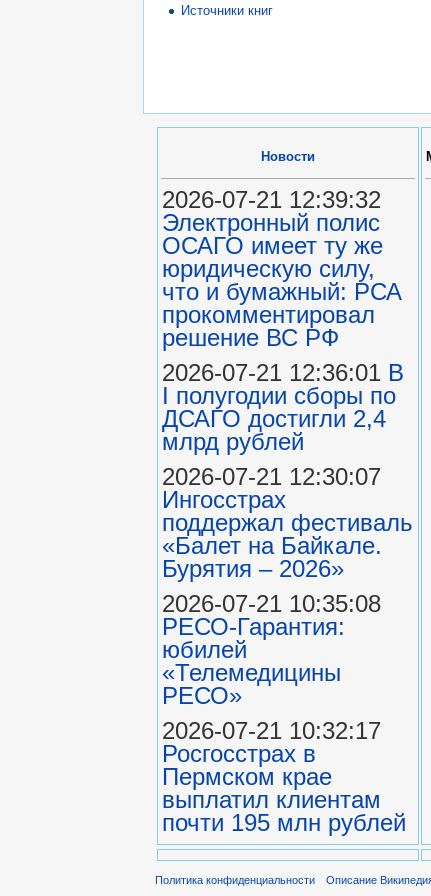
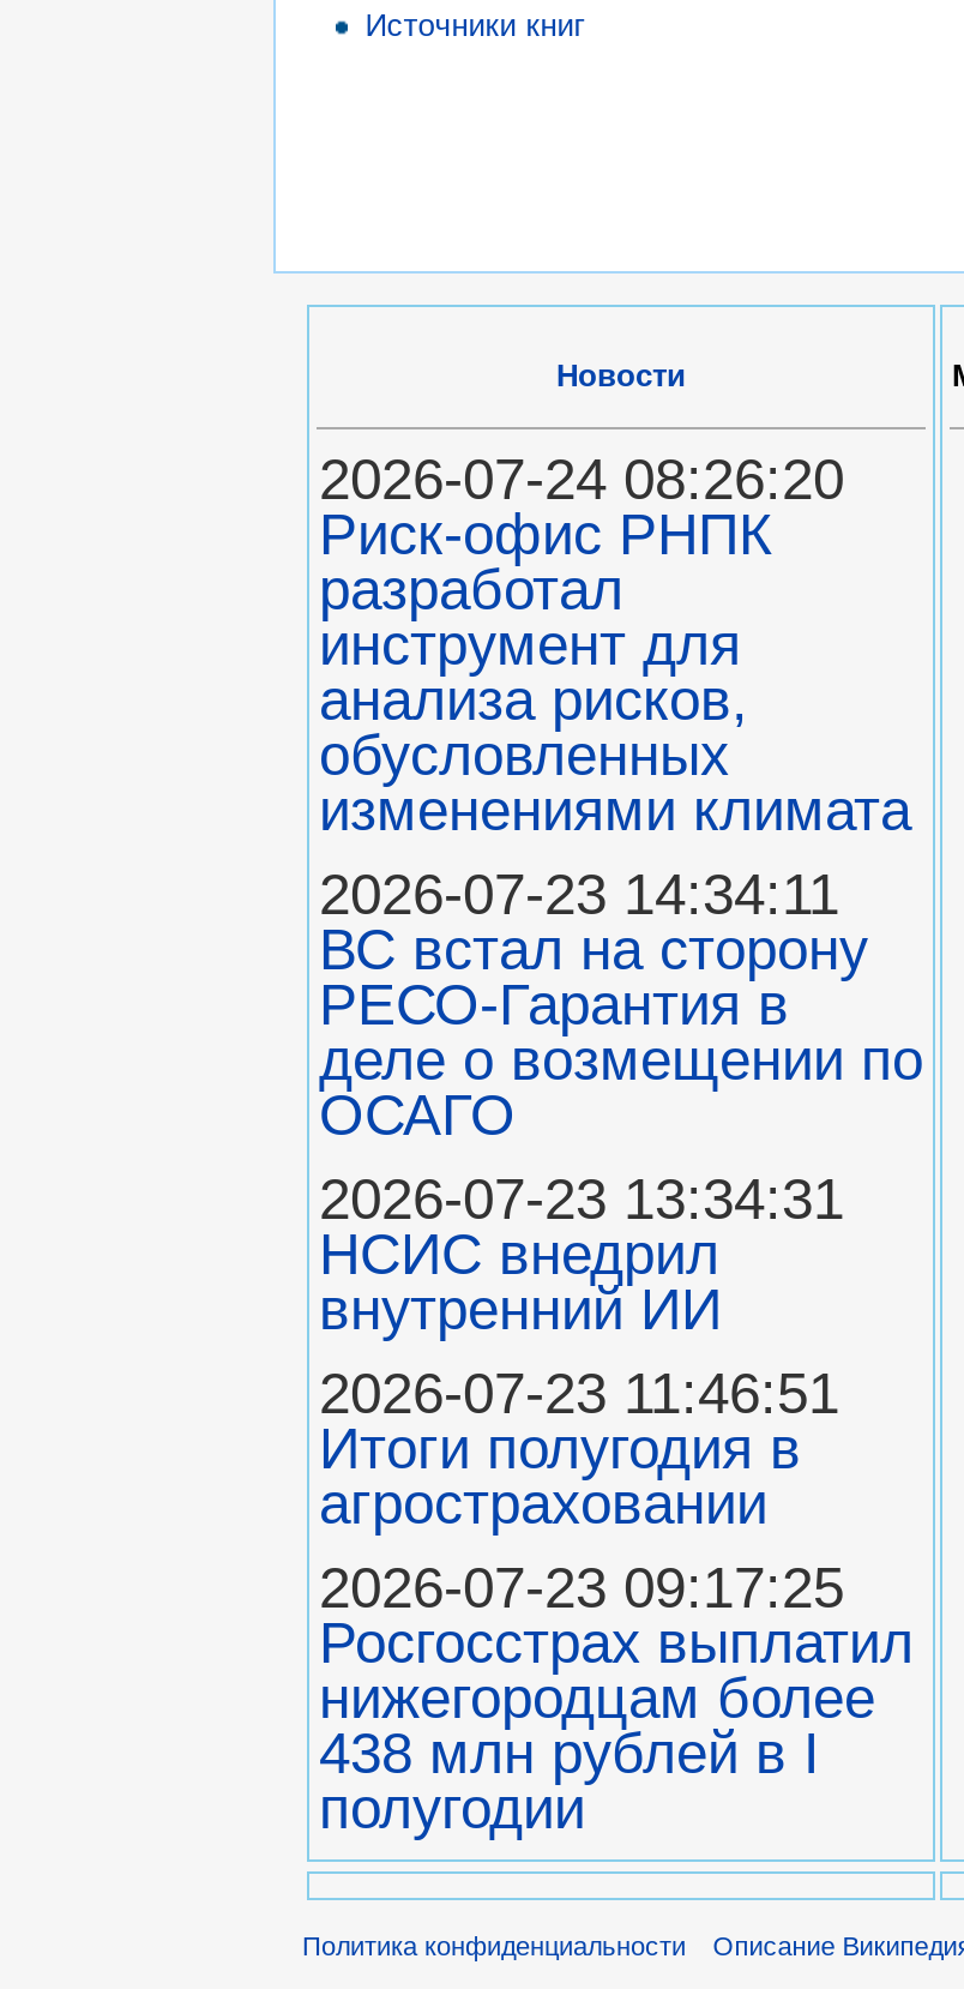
[162,186,413,836] 2026-07-21 12:39:32 | Электронный полис | ОСАГО имеет ту же | юридическую силу, | что и бумажный: РСА | прокомментировал | решение ВС РФ | 2026-07-21 12:36:01 В | I полугодии сборы по | ДСАГО достигли 2,4 | млрд рублей | 2026-07-21 12:30:07 | Ингосстрах | поддержал фестиваль | «Балет на Байкале. | Бурятия – 2026» | 2026-07-21 10:35:08 | РЕСО-Гарантия: | юбилей | «Телемедицины | РЕСО» | 2026-07-21 10:32:17 | Росгосстрах в | Пермском крае | выплатил клиентам | почти 195 млн рублей -> [319,447,923,1841] 2026-07-24 08:26:20 | Риск-офис РНПК | разработал | инструмент для | анализа рисков, | обусловленных | изменениями климата | 2026-07-23 14:34:11 | ВС встал на сторону | РЕСО-Гарантия в | деле о возмещении по | ОСАГО | 2026-07-23 13:34:31 | НСИС внедрил | внутренний ИИ | 2026-07-23 11:46:51 | Итоги полугодия в | агростраховании | 2026-07-23 09:17:25 | Росгосстрах выплатил | нижегородцам более | 438 млн рублей в I | полугодии

